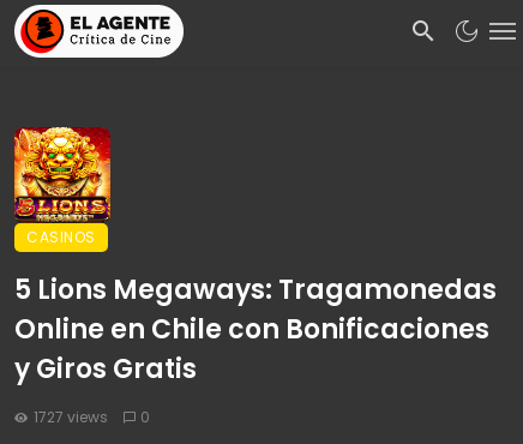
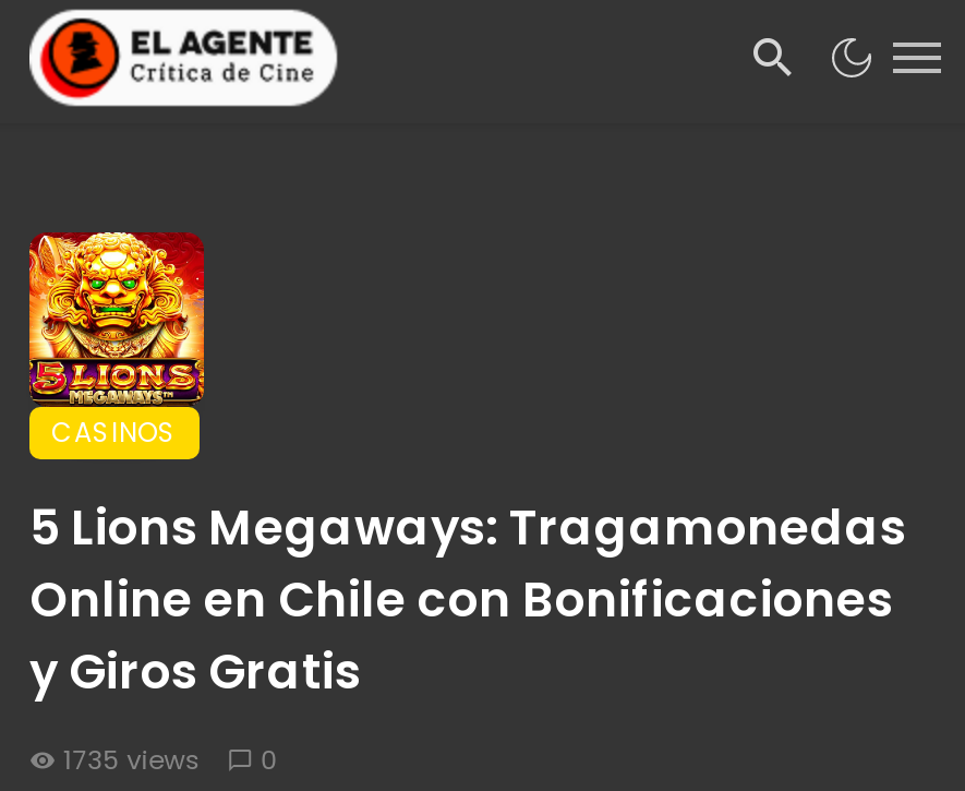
[33,407,150,427] 1727 views 0 -> [63,741,278,778] 1735 views 0

